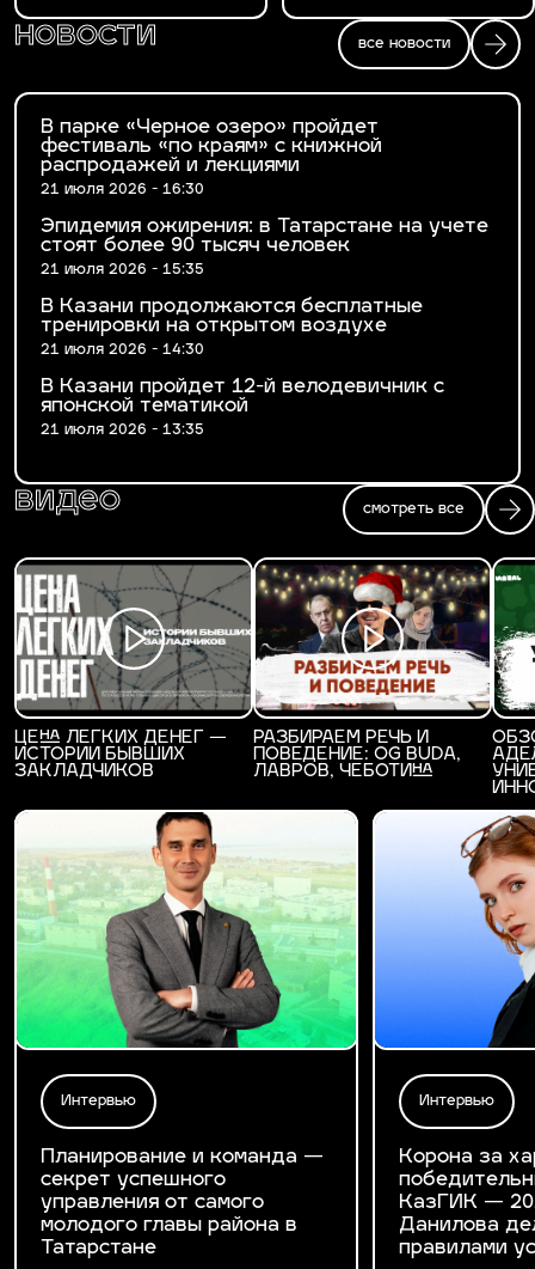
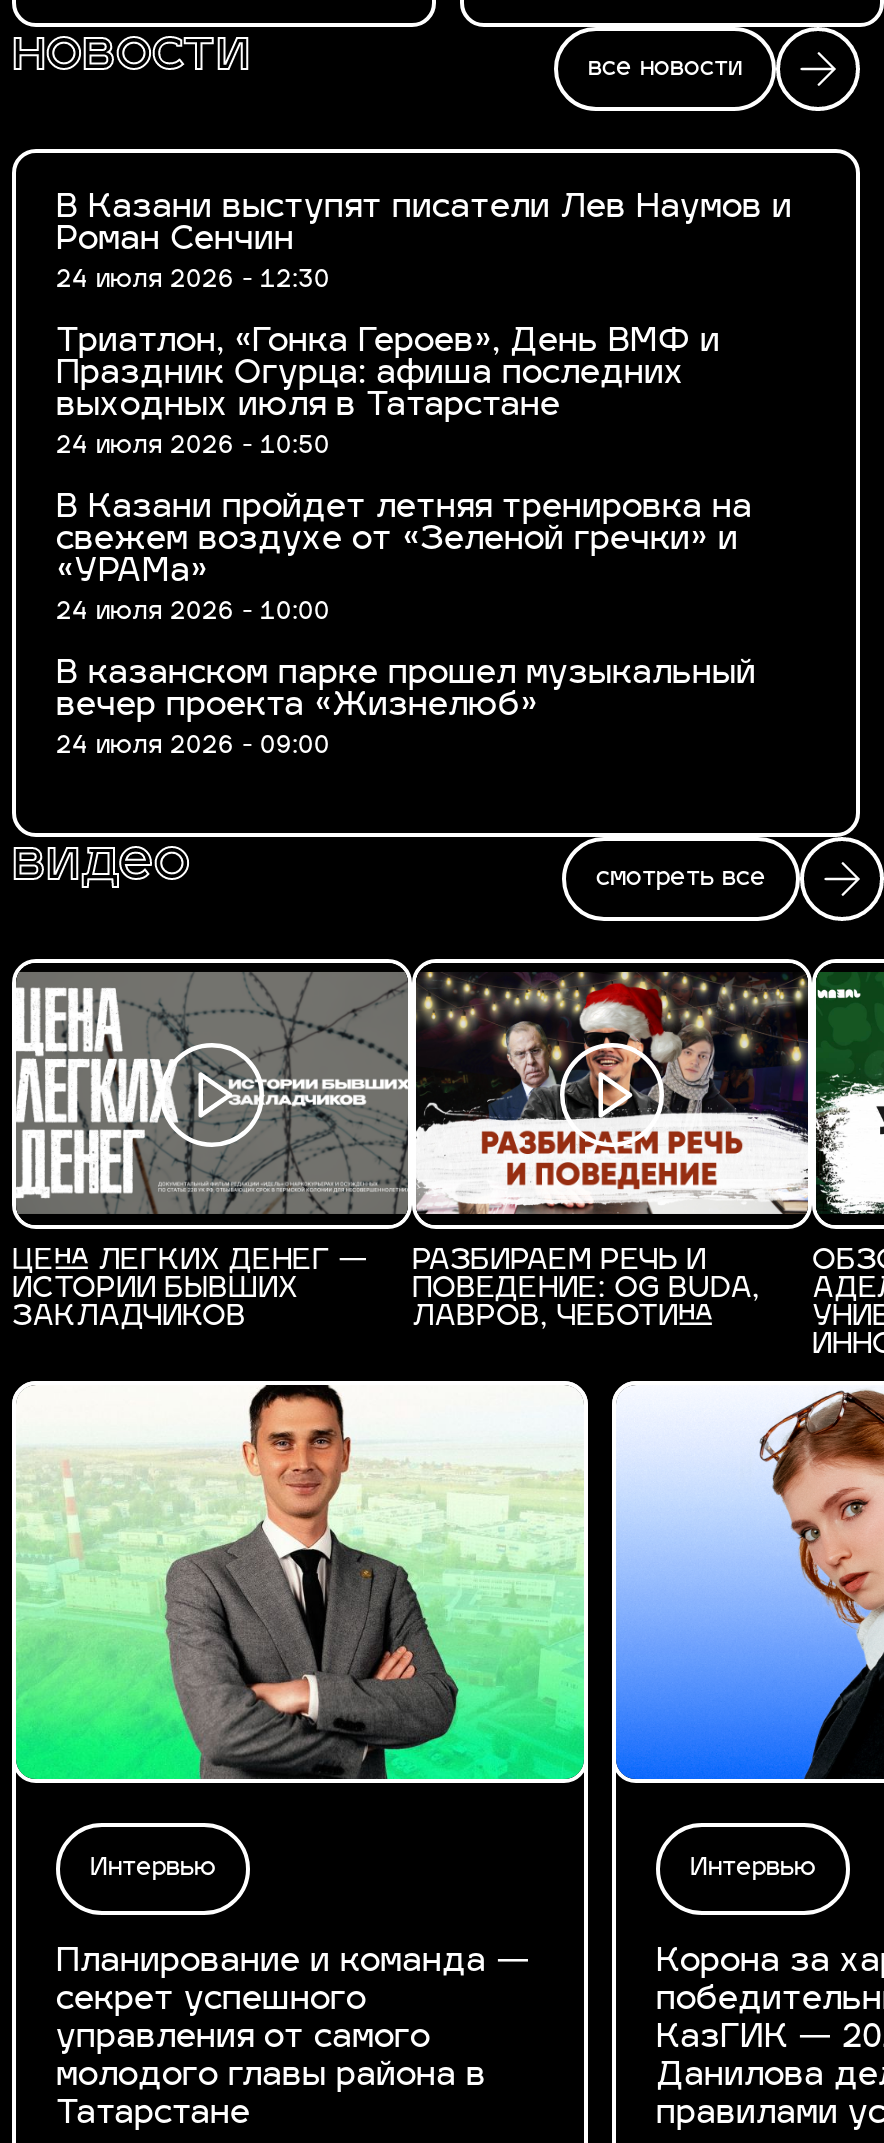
[41,118,382,197] В парке «Черное озеро» пройдет | фестиваль «по краям» с книжной | распродажей и лекциями | 21 июля 2026 - 16:30 -> [56,193,792,293] В Казани выступят писатели Лев Наумов и | Роман Сенчин | 24 июля 2026 - 12:30
[41,218,488,277] Эпидемия ожирения: в Татарстане на учете | стоят более 90 тысяч человек | 21 июля 2026 - 15:35 -> [56,327,720,459] Триатлон, «Гонка Героев», День ВМФ и | Праздник Огурца: афиша последних | выходных июля в Татарстане | 24 июля 2026 - 10:50
[41,298,423,358] В Казани продолжаются бесплатные | тренировки на открытом воздухе | 21 июля 2026 - 14:30 -> [56,493,752,625] В Казани пройдет летняя тренировка на | свежем воздухе от «Зеленой гречки» и | «УРАМа» | 24 июля 2026 - 10:00
[41,378,444,438] В Казани пройдет 12-й велодевичник с | японской тематикой | 21 июля 2026 - 13:35 -> [56,659,756,759] В казанском парке прошел музыкальный | вечер проекта «Жизнелюб» | 24 июля 2026 - 09:00

